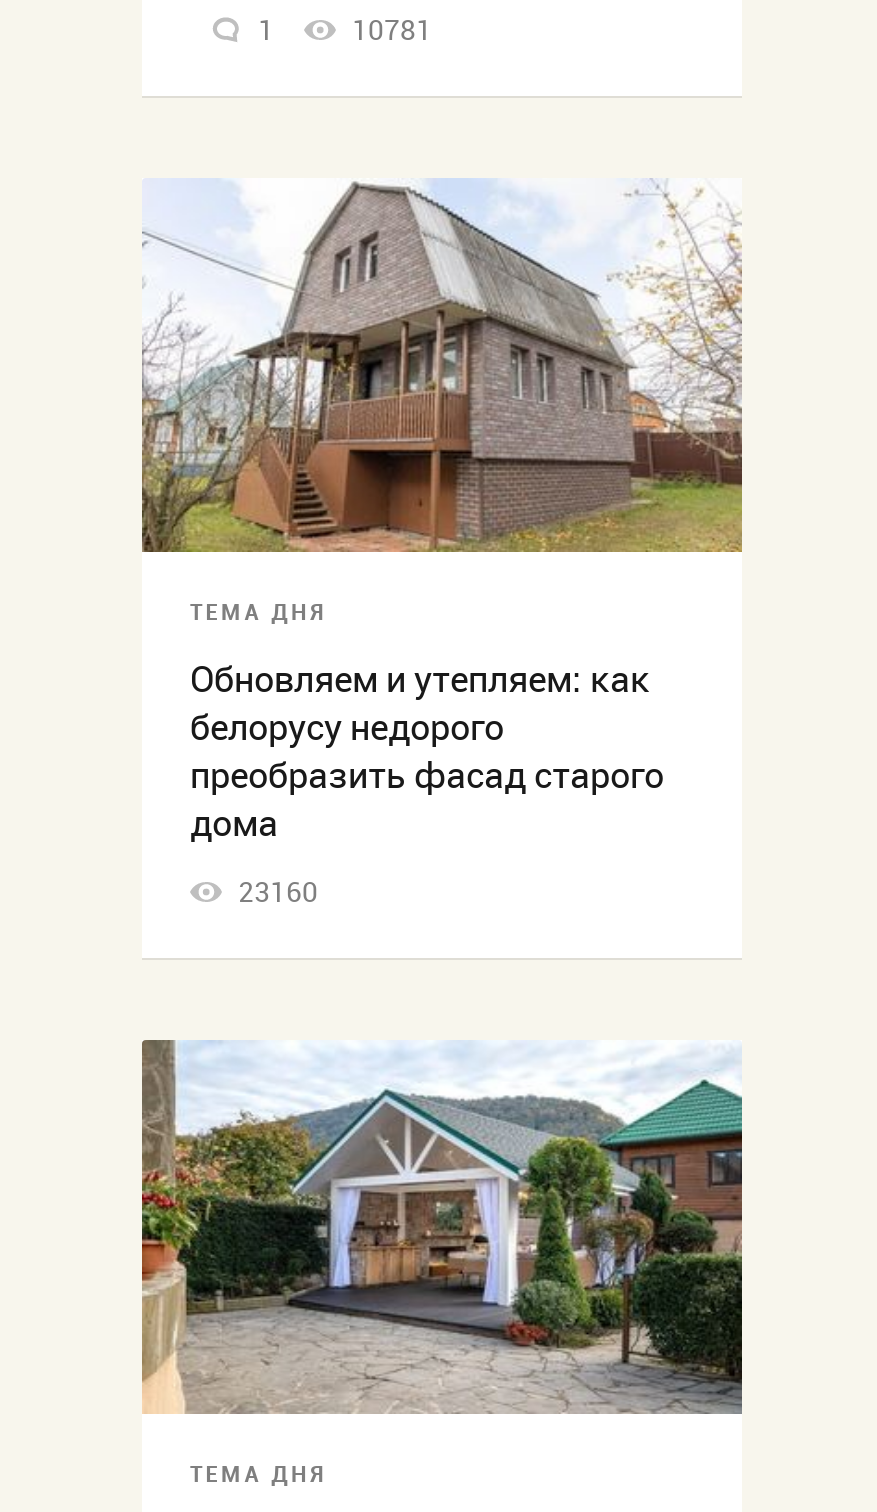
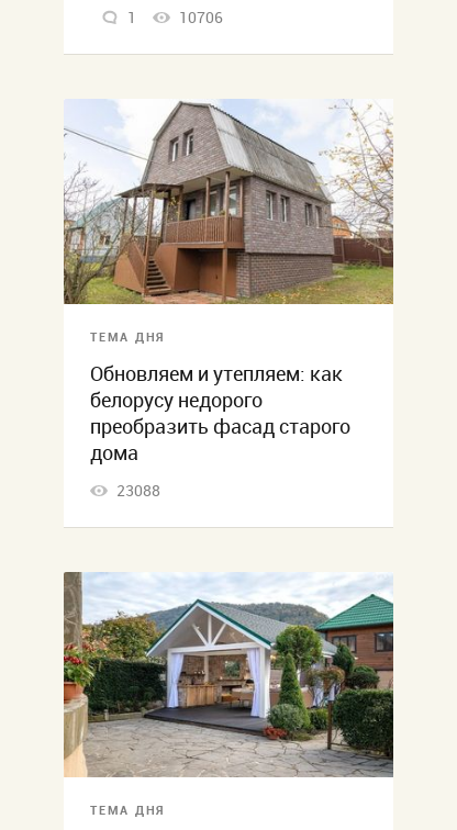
[352,14,432,46] 10781 -> [179,9,223,26] 10706
[238,876,318,908] 23160 -> [116,482,160,500] 23088

